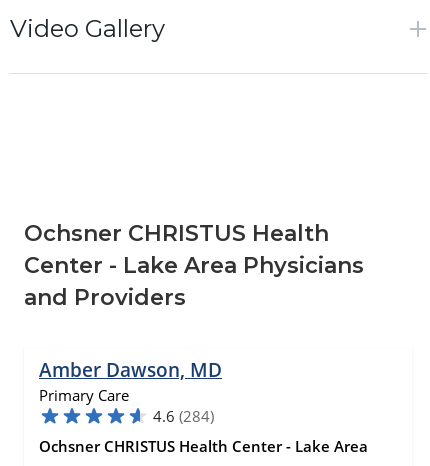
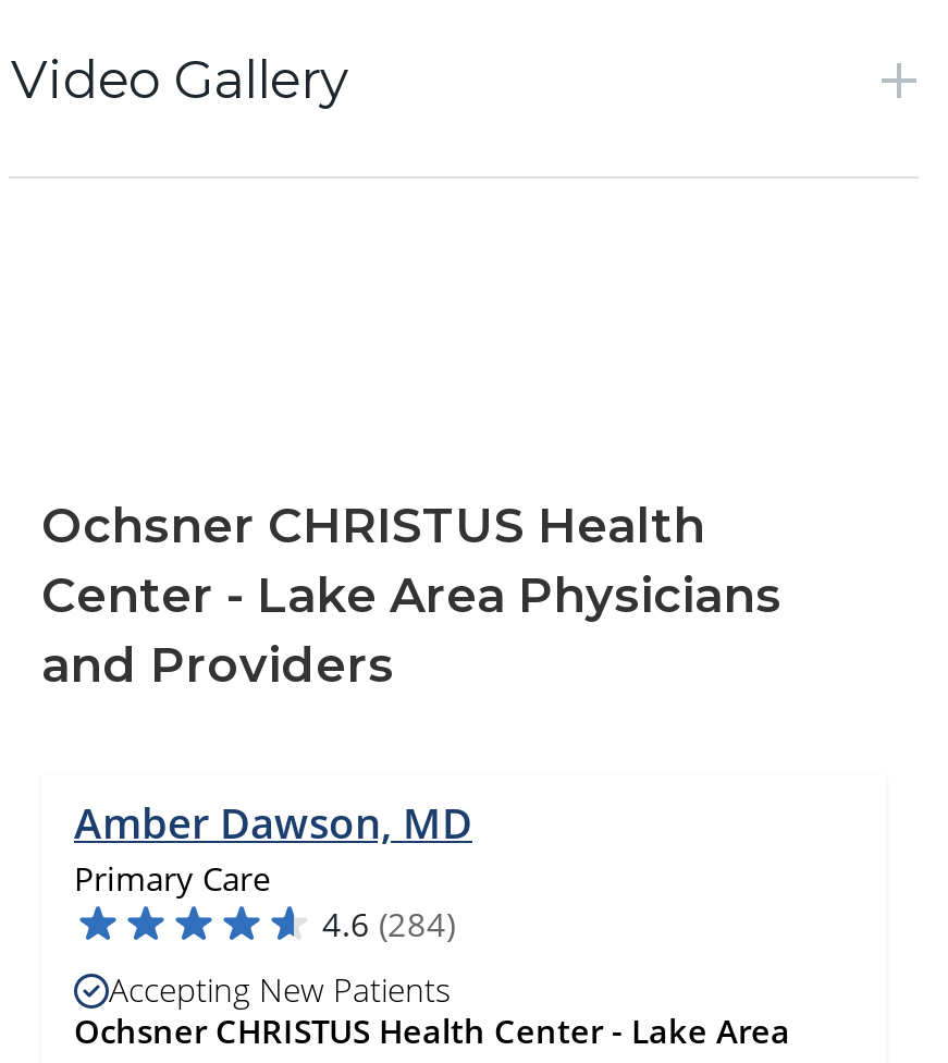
none -> [109,968,451,1011] Accepting New Patients

